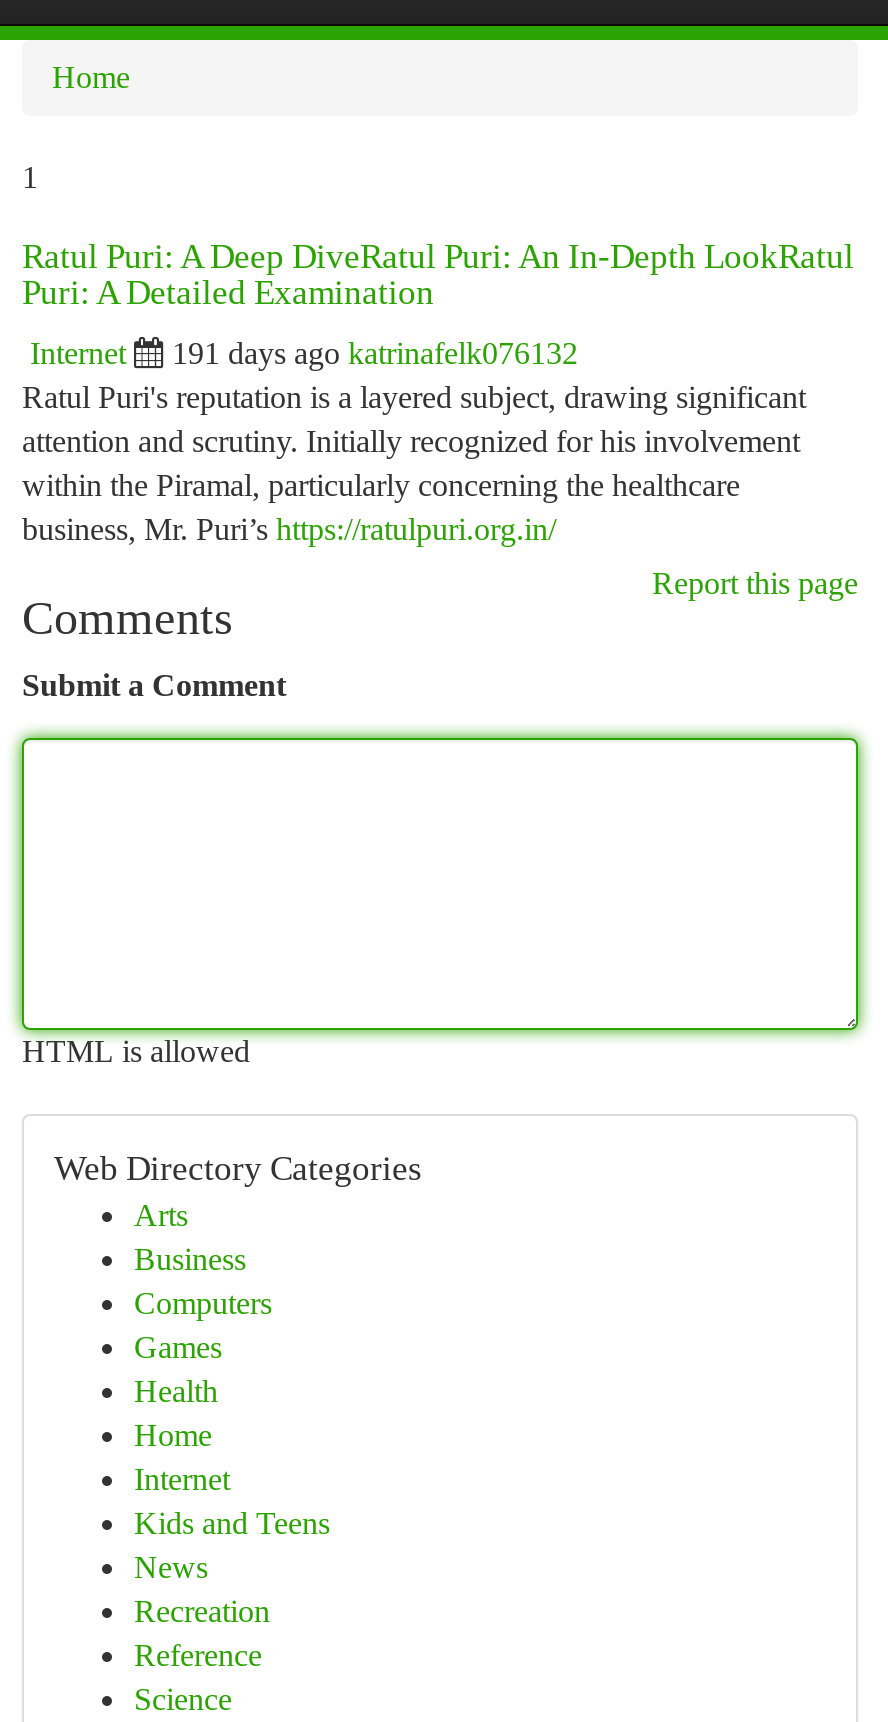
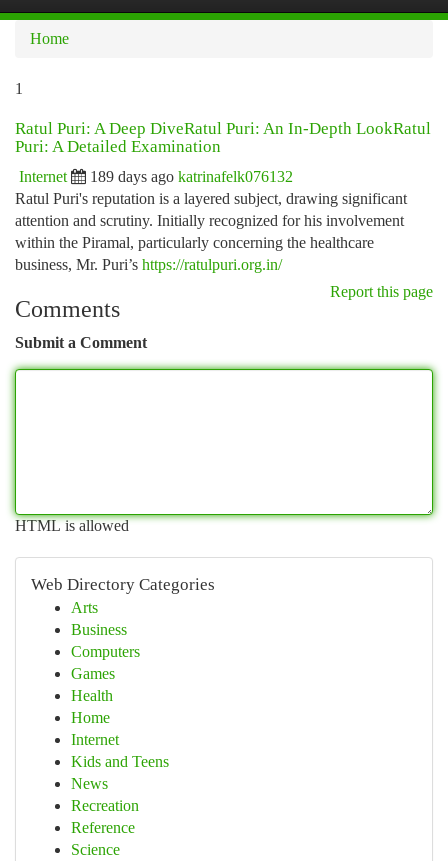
[172,336,578,370] 191 days ago katrinafelk076132 -> [90,168,293,185] 189 days ago katrinafelk076132

